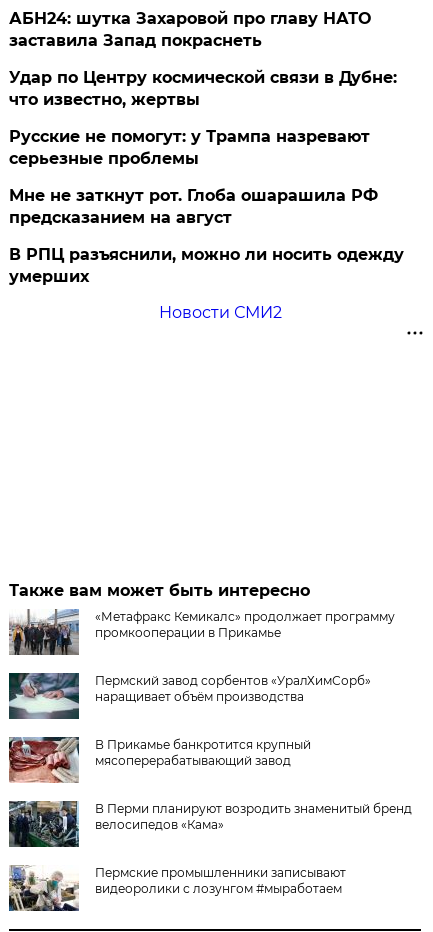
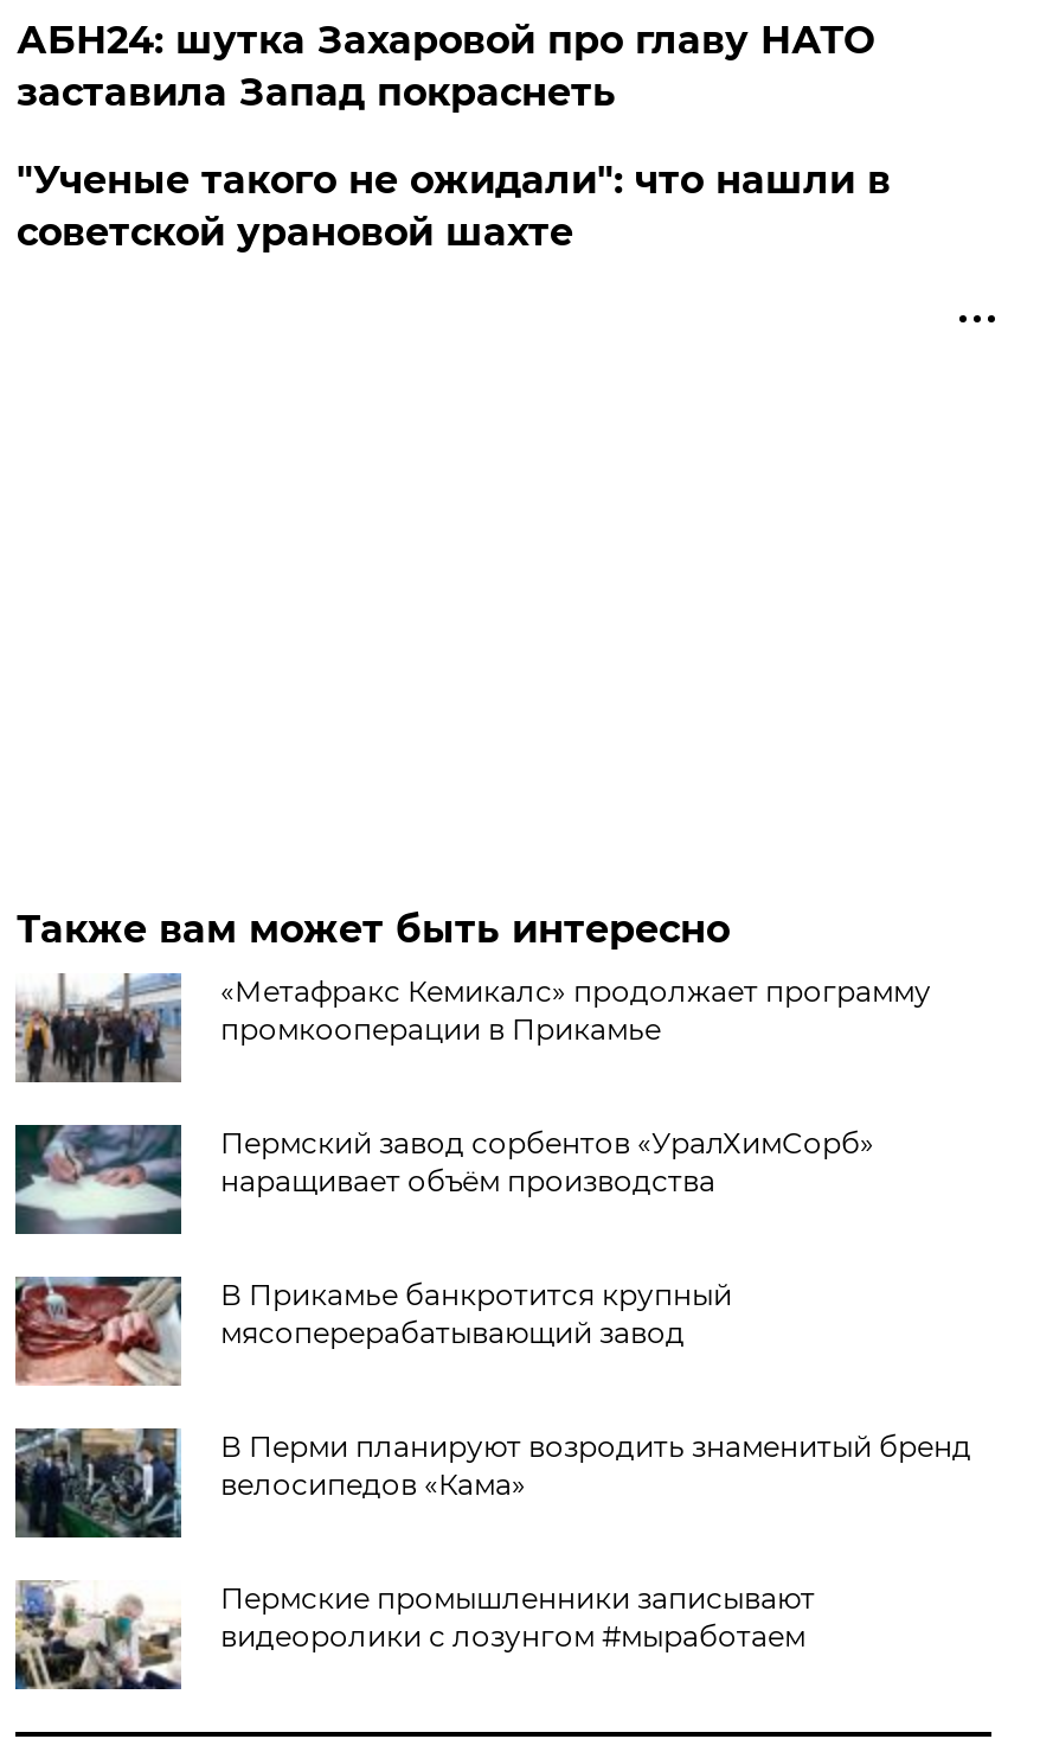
[9,68,404,322] Удар по Центру космической связи в Дубне: | что известно, жертвы | Русские не помогут: у Трампа назревают | серьезные проблемы | Мне не заткнут рот. Глоба ошарашила РФ | предсказанием на август | В РПЦ разъяснили, можно ли носить одежду | умерших | Новости СМИ2 -> [16,158,891,255] "Ученые такого не ожидали": что нашли в | советской урановой шахте

